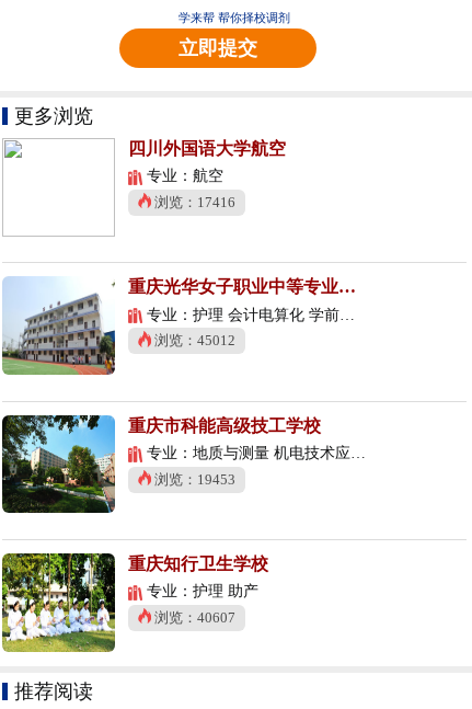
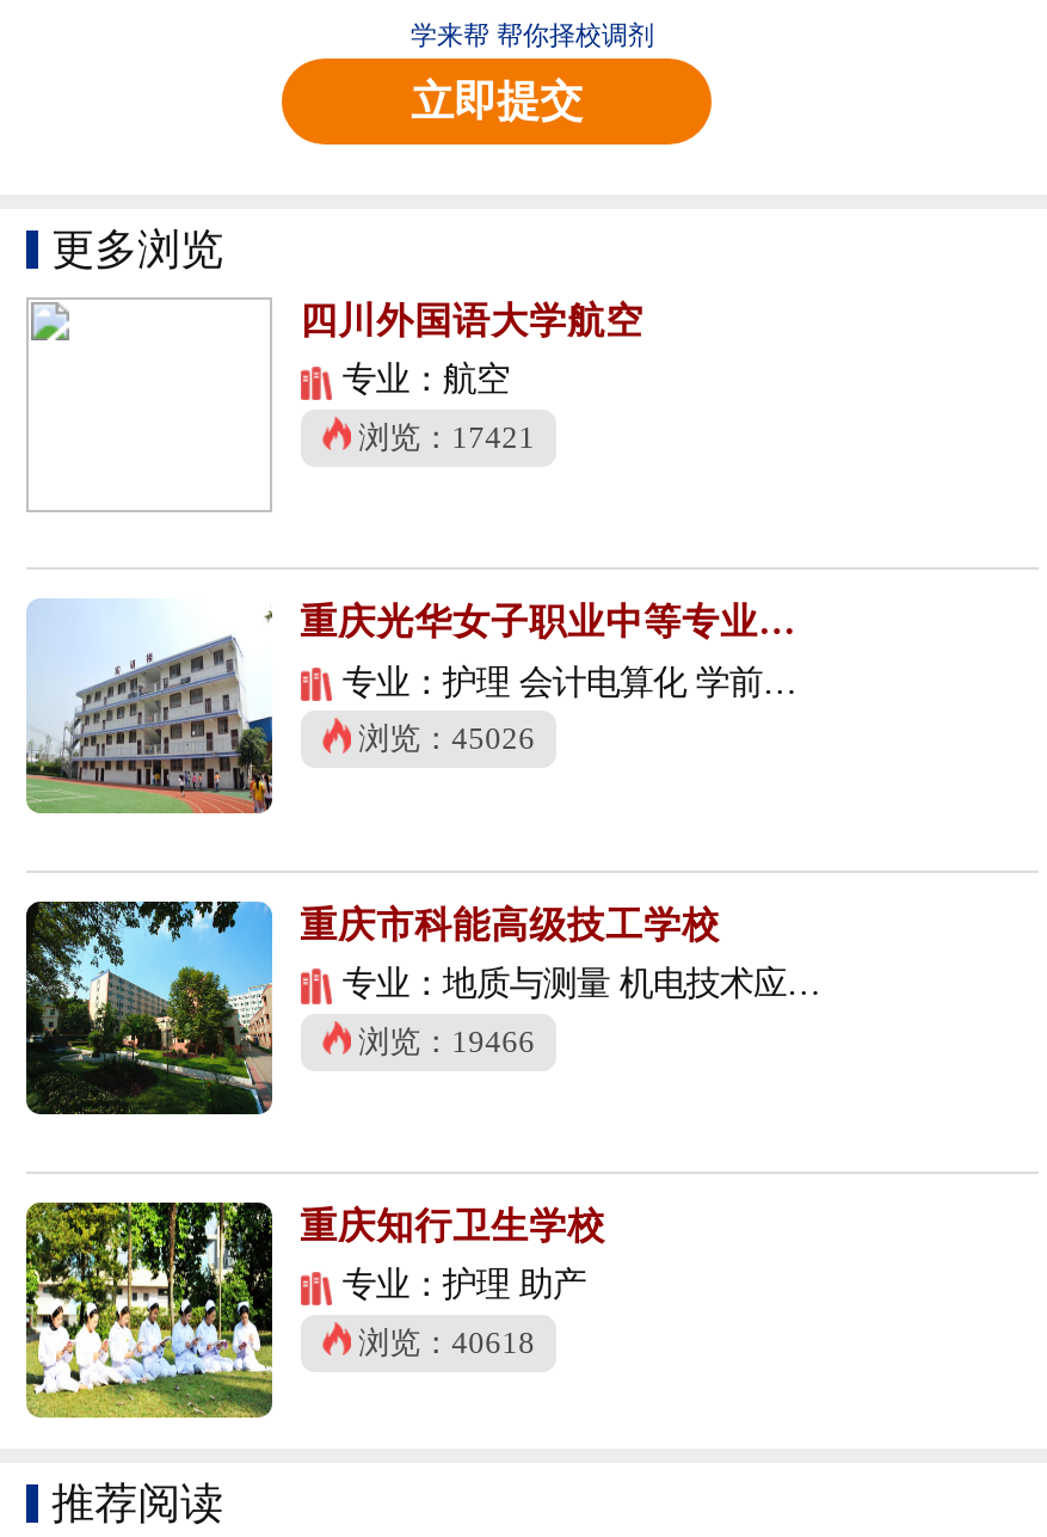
[155,194,236,211] 浏览：17416 -> [358,419,535,455] 浏览：17421
[155,333,236,349] 浏览：45012 -> [358,721,535,757] 浏览：45026
[155,471,236,488] 浏览：19453 -> [358,1023,535,1059] 浏览：19466
[155,610,236,626] 浏览：40607 -> [358,1325,535,1361] 浏览：40618

